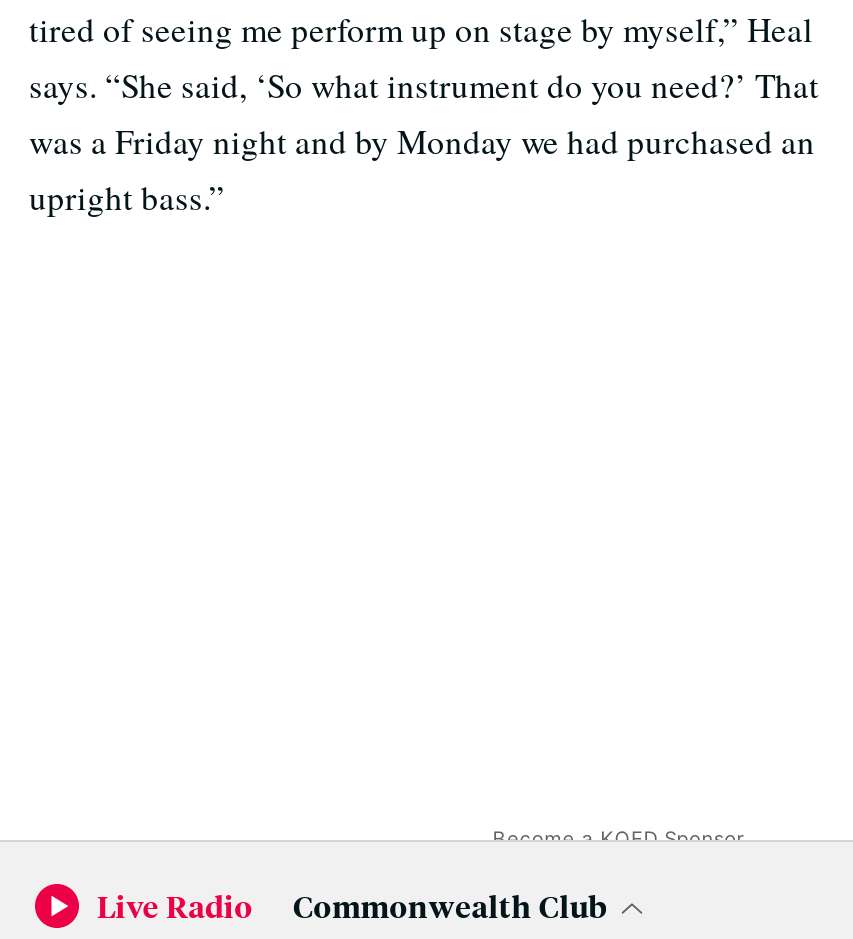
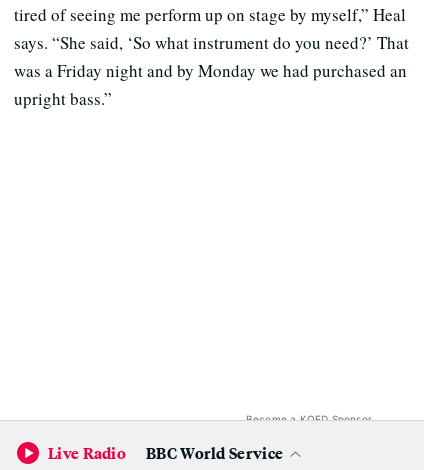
[293,882,607,928] Commonwealth Club -> [146,441,283,464] BBC World Service

